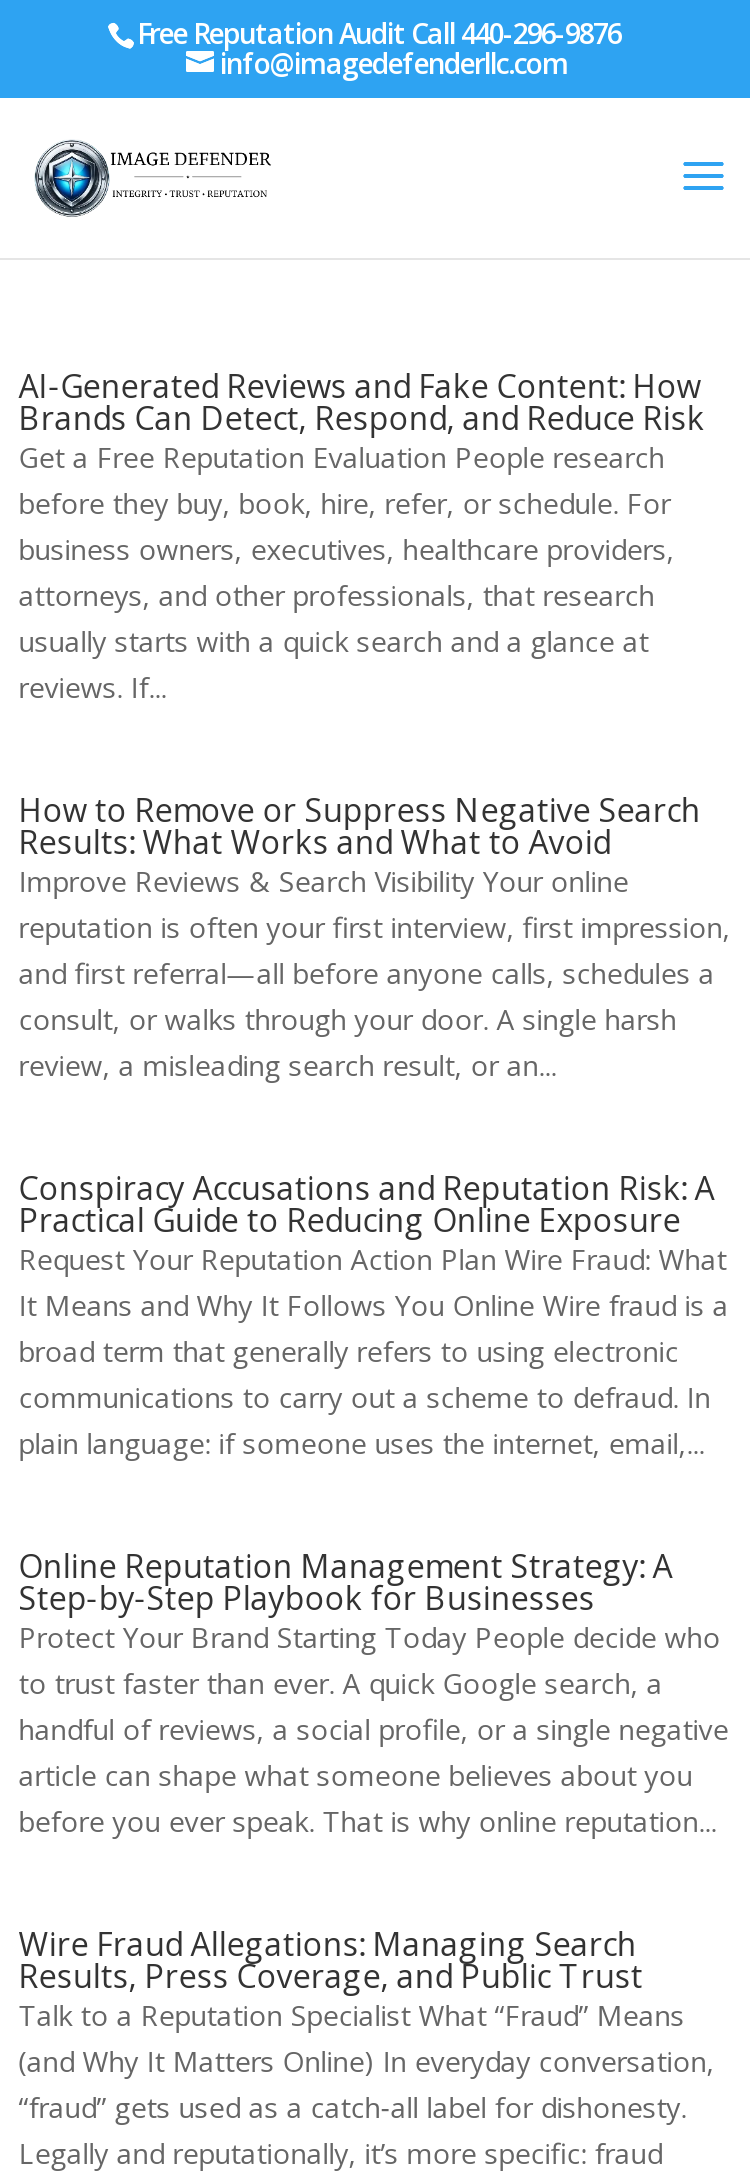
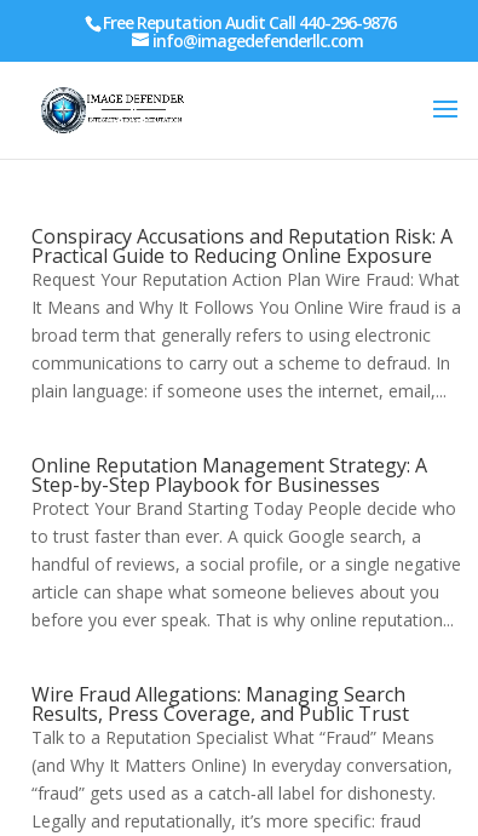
[19,364,731,1084] AI-Generated Reviews and Fake Content: How | Brands Can Detect, Respond, and Reduce Risk | Get a Free Reputation Evaluation People research | before they buy, book, hire, refer, or schedule. For | business owners, executives, healthcare providers, | attorneys, and other professionals, that research | usually starts with a quick search and a glance at | reviews. If... | How to Remove or Suppress Negative Search | Results: What Works and What to Avoid | Improve Reviews & Search Visibility Your online | reputation is often your first interview, first impression, | and first referral—all before anyone calls, schedules a | consult, or walks through your door. A single harsh | review, a misleading search result, or an... -> none

